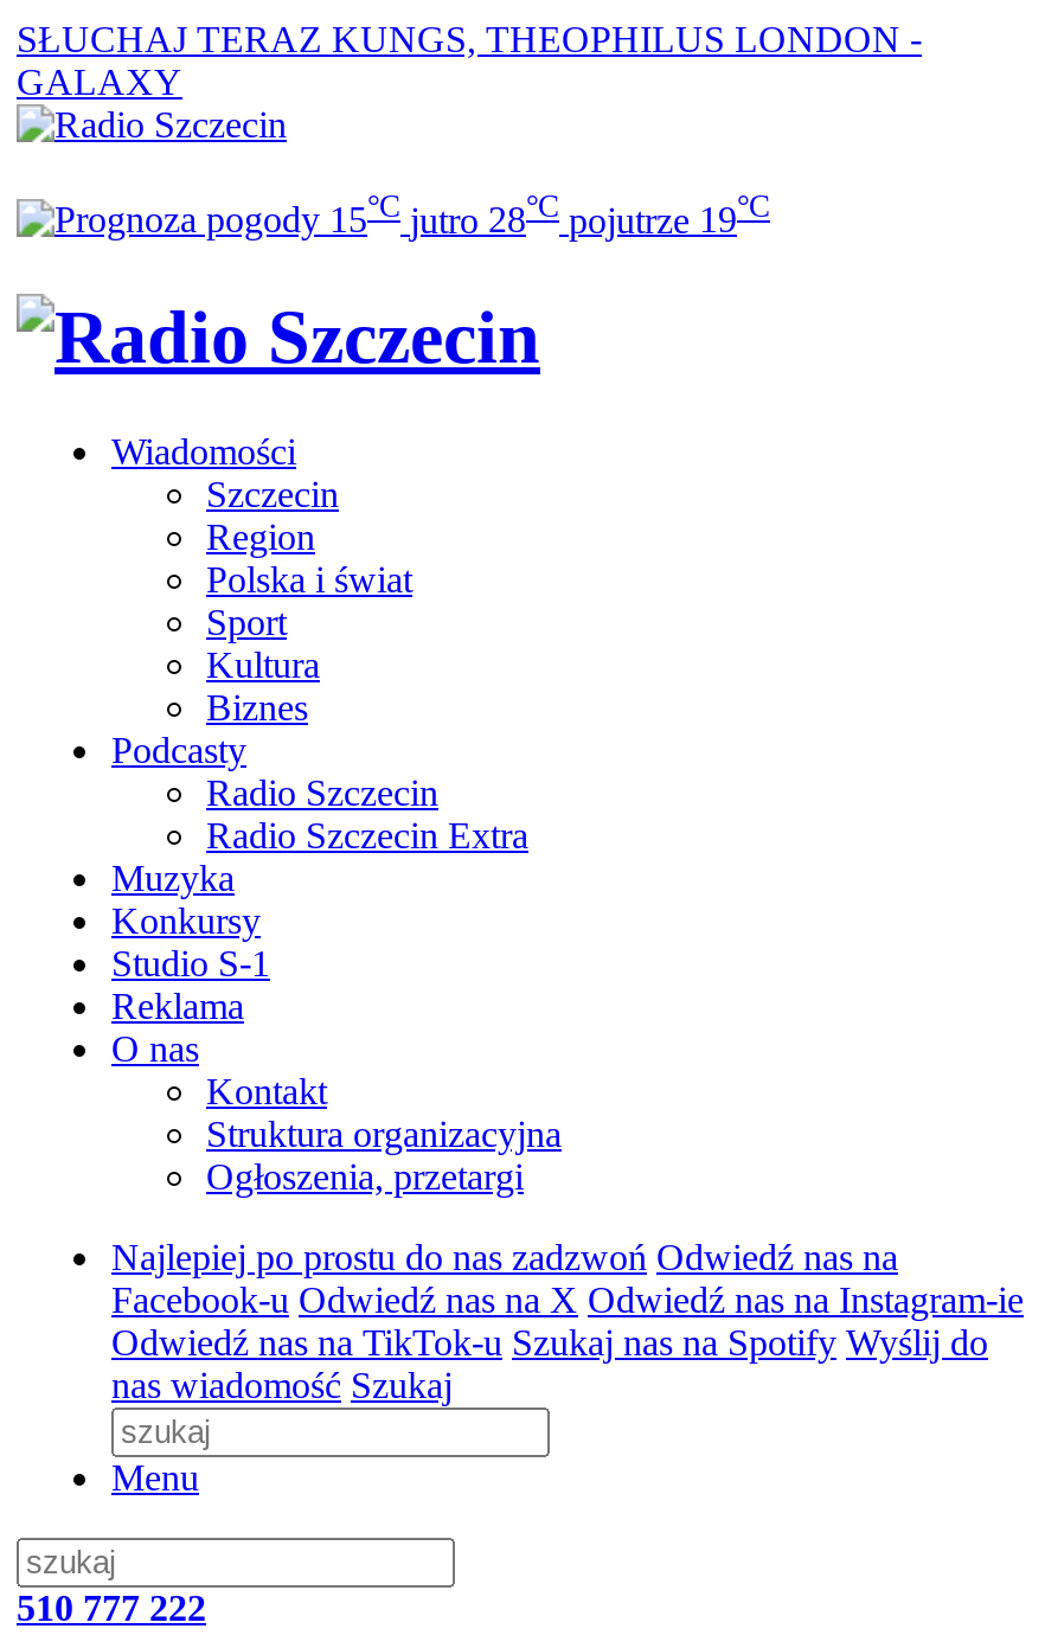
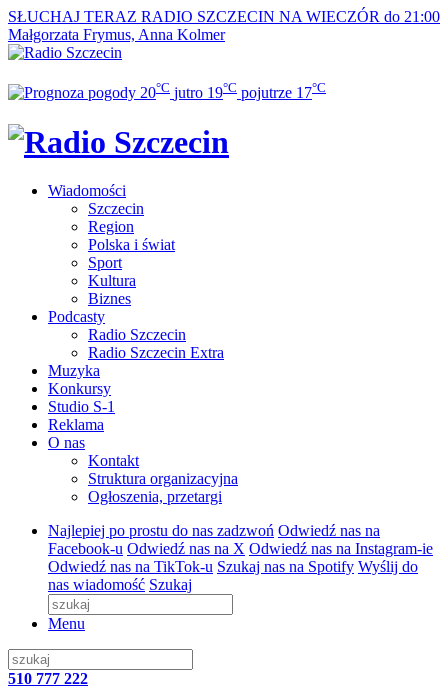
[17,19,922,102] SŁUCHAJ TERAZ KUNGS, THEOPHILUS LONDON - | GALAXY -> [8,8,440,43] SŁUCHAJ TERAZ RADIO SZCZECIN NA WIECZÓR do 21:00 | Małgorzata Frymus, Anna Kolmer
[329,190,770,240] 15°C jutro 28°C pojutrze 19°C -> [140,80,326,101] 20°C jutro 19°C pojutrze 17°C

